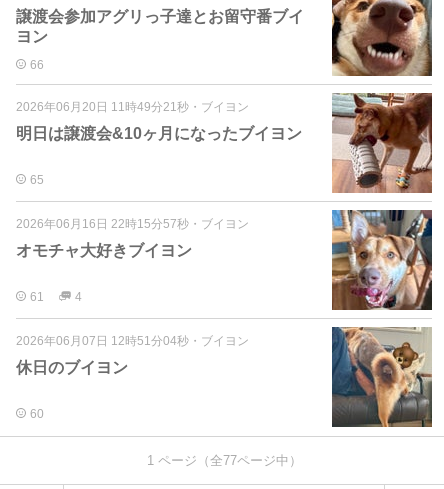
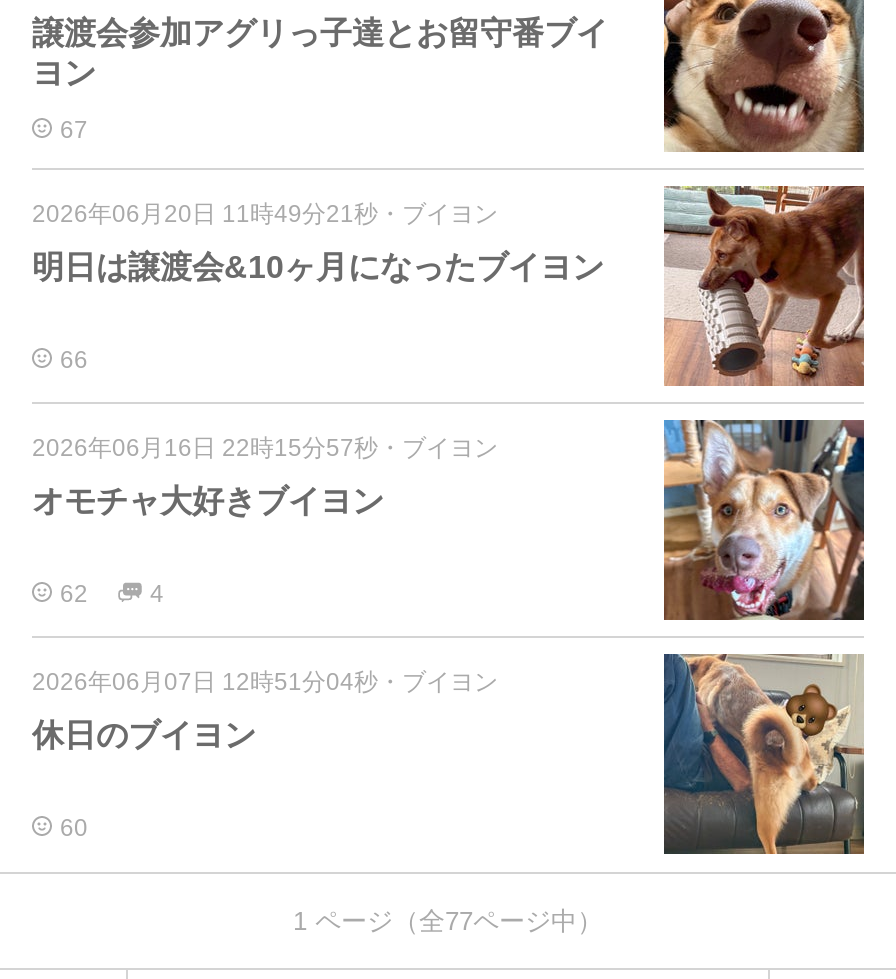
[30,58,44,72] 66 -> [60,116,88,144] 67
[30,173,44,187] 65 -> [60,346,88,374] 66
[30,290,44,304] 61 -> [60,580,88,608] 62

